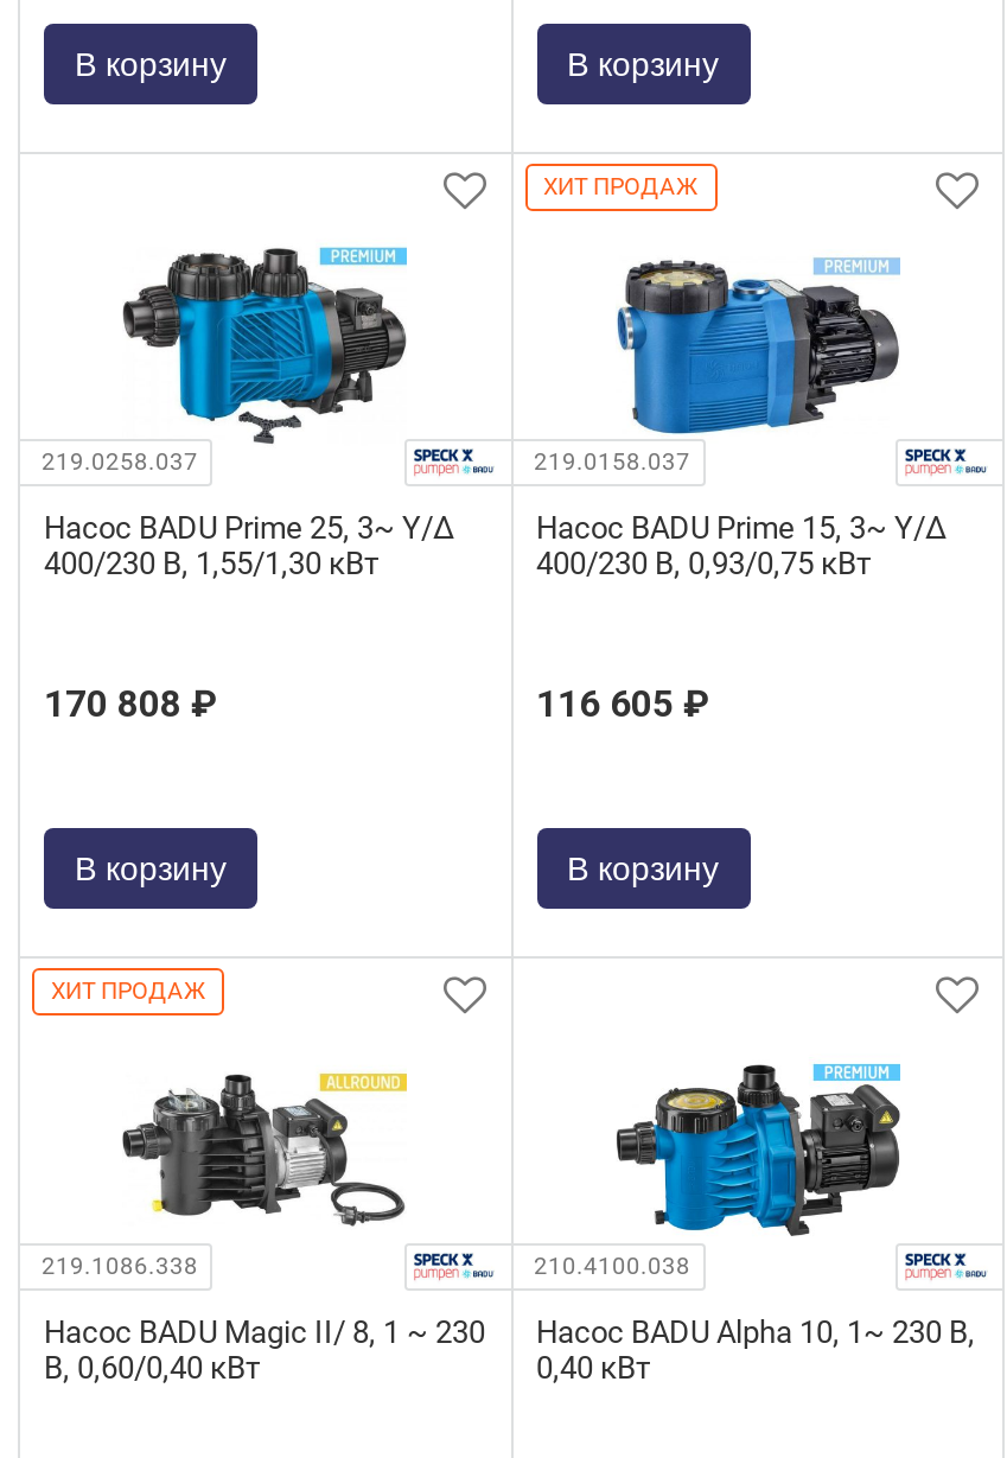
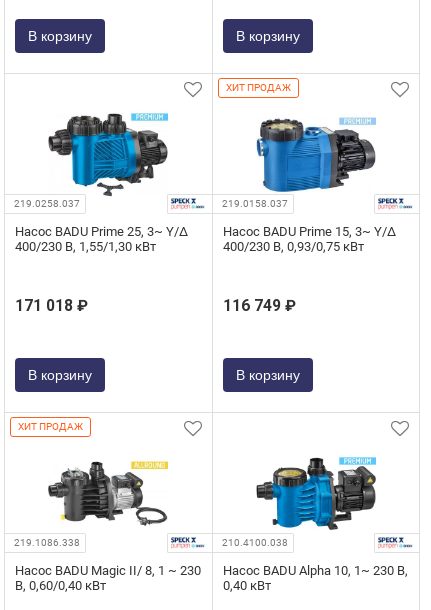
[44,683,227,726] 170 808 ₽ -> [15,297,92,315] 171 018 ₽
[536,683,719,726] 116 605 ₽ -> [222,297,299,315] 116 749 ₽

